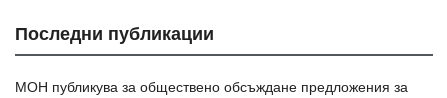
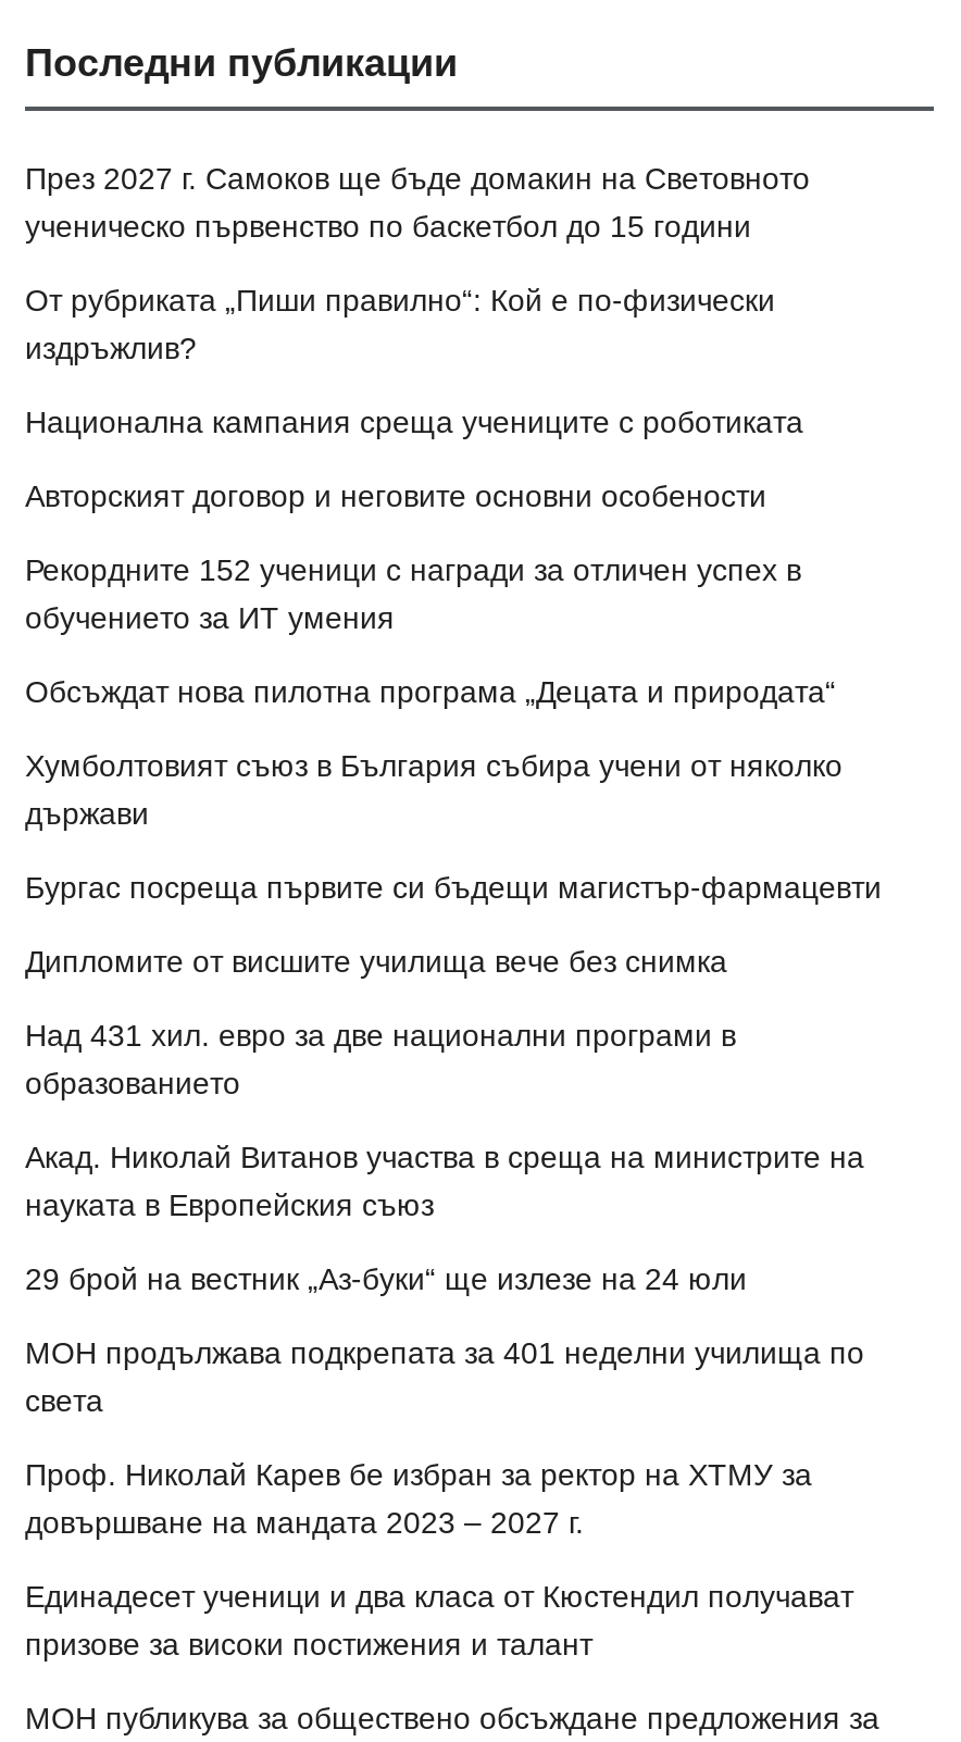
none -> [25,160,882,1660] През 2027 г. Самоков ще бъде домакин на Световното | ученическо първенство по баскетбол до 15 години | От рубриката „Пиши правилно“: Кой е по-физически | издръжлив? | Национална кампания среща учениците с роботиката | Авторският договор и неговите основни особености | Рекордните 152 ученици с награди за отличен успех в | обучението за ИТ умения | Обсъждат нова пилотна програма „Децата и природата“ | Хумболтовият съюз в България събира учени от няколко | държави | Бургас посреща първите си бъдещи магистър-фармацевти | Дипломите от висшите училища вече без снимка | Над 431 хил. евро за две национални програми в | образованието | Акад. Николай Витанов участва в среща на министрите на | науката в Европейския съюз | 29 брой на вестник „Аз-буки“ ще излезе на 24 юли | МОН продължава подкрепата за 401 неделни училища по | света | Проф. Николай Карев бе избран за ректор на ХТМУ за | довършване на мандата 2023 – 2027 г. | Единадесет ученици и два класа от Кюстендил получават | призове за високи постижения и талант

